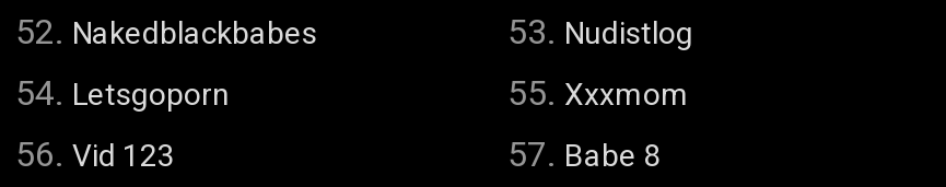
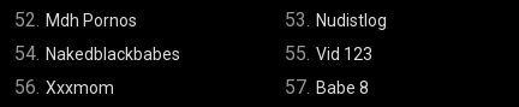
[15,11,317,52] 52. Nakedblackbabes -> [14,8,137,31] 52. Mdh Pornos
[15,72,689,114] 54. Letsgoporn | 55. Xxxmom -> [14,42,372,65] 54. Nakedblackbabes | 55. Vid 123
[15,133,175,175] 56. Vid 123 -> [14,76,114,99] 56. Xxxmom

